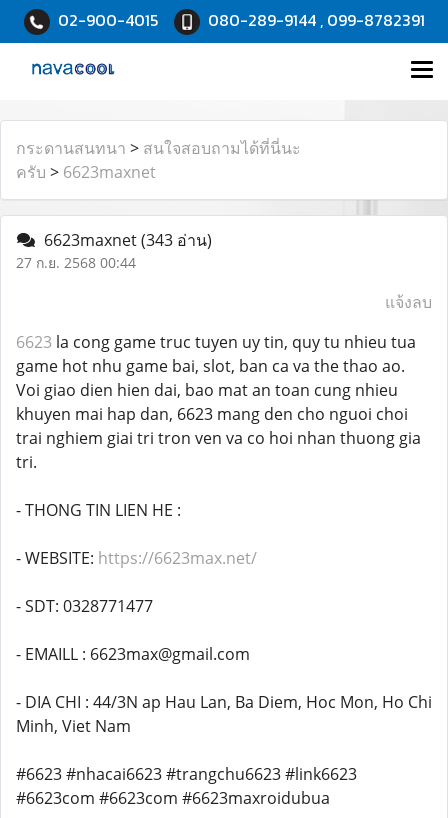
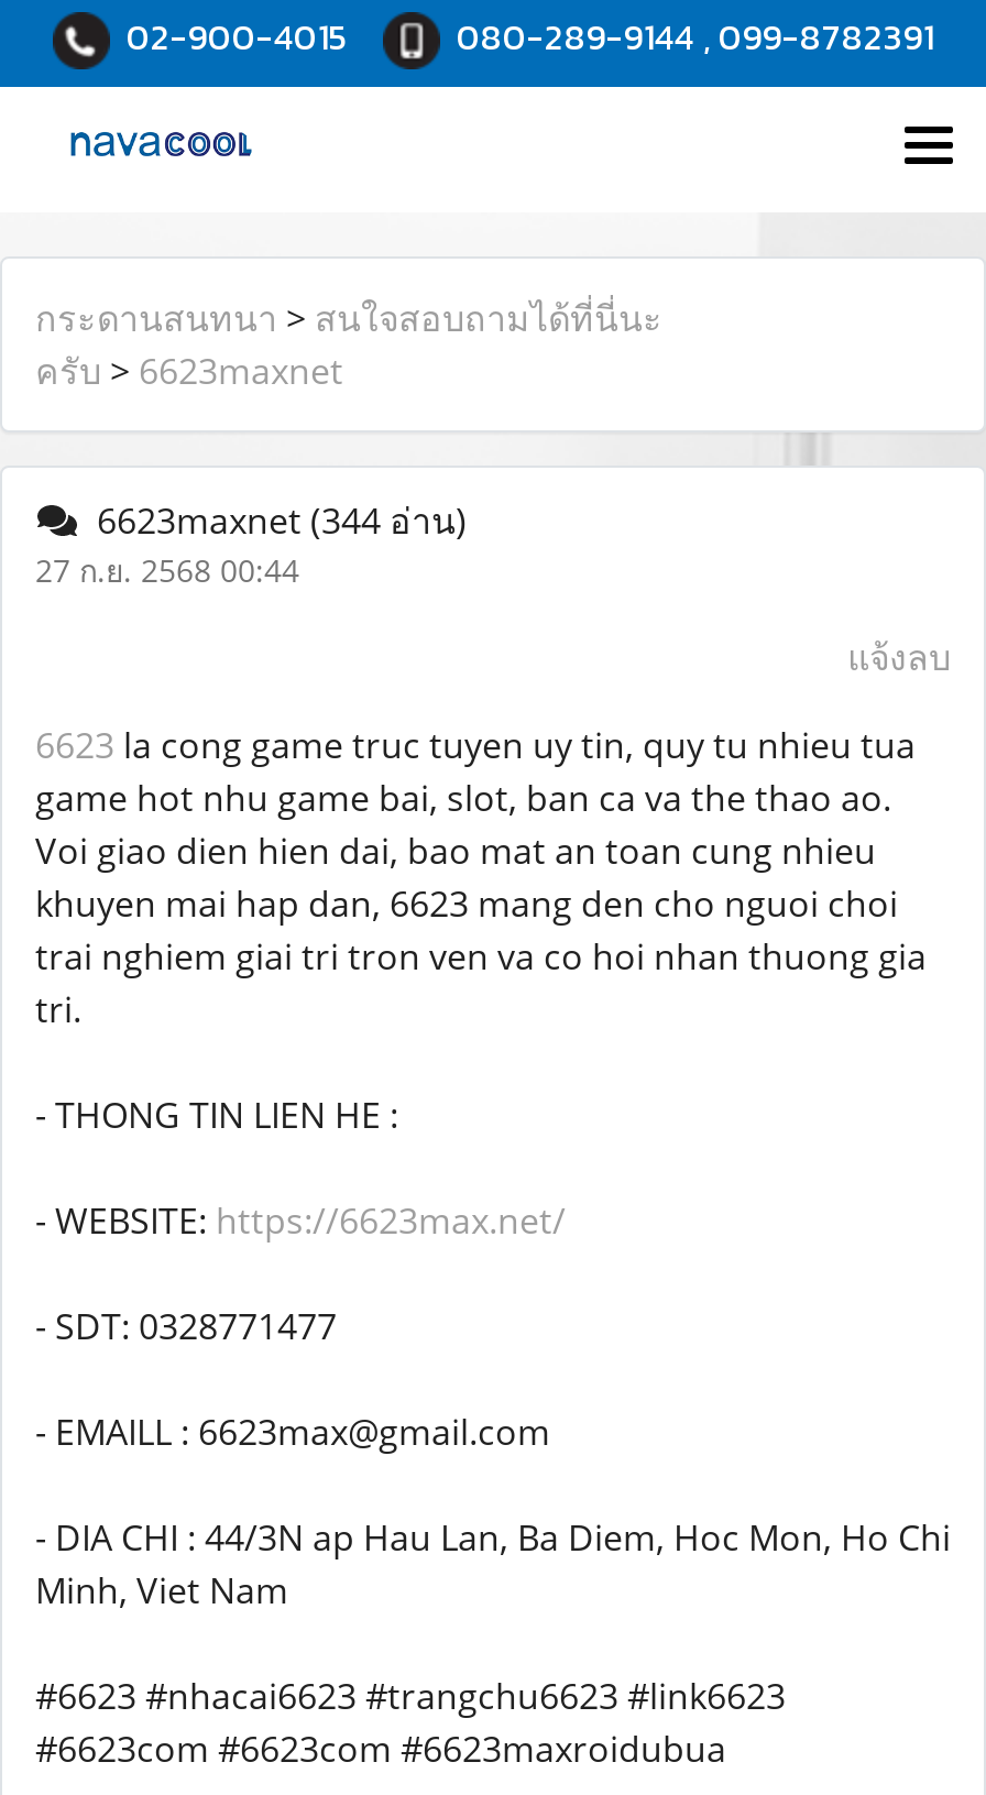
[36,229,212,251] 6623maxnet (343 อ่าน) -> [79,497,467,545] 6623maxnet (344 อ่าน)

